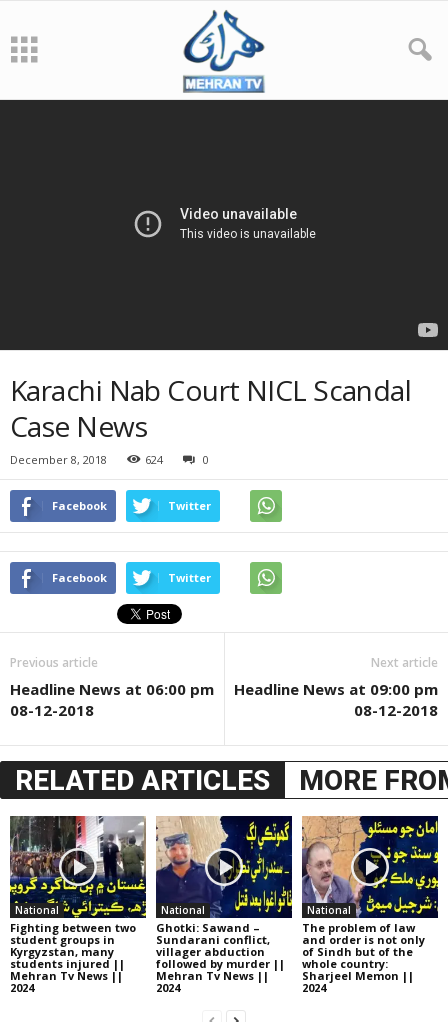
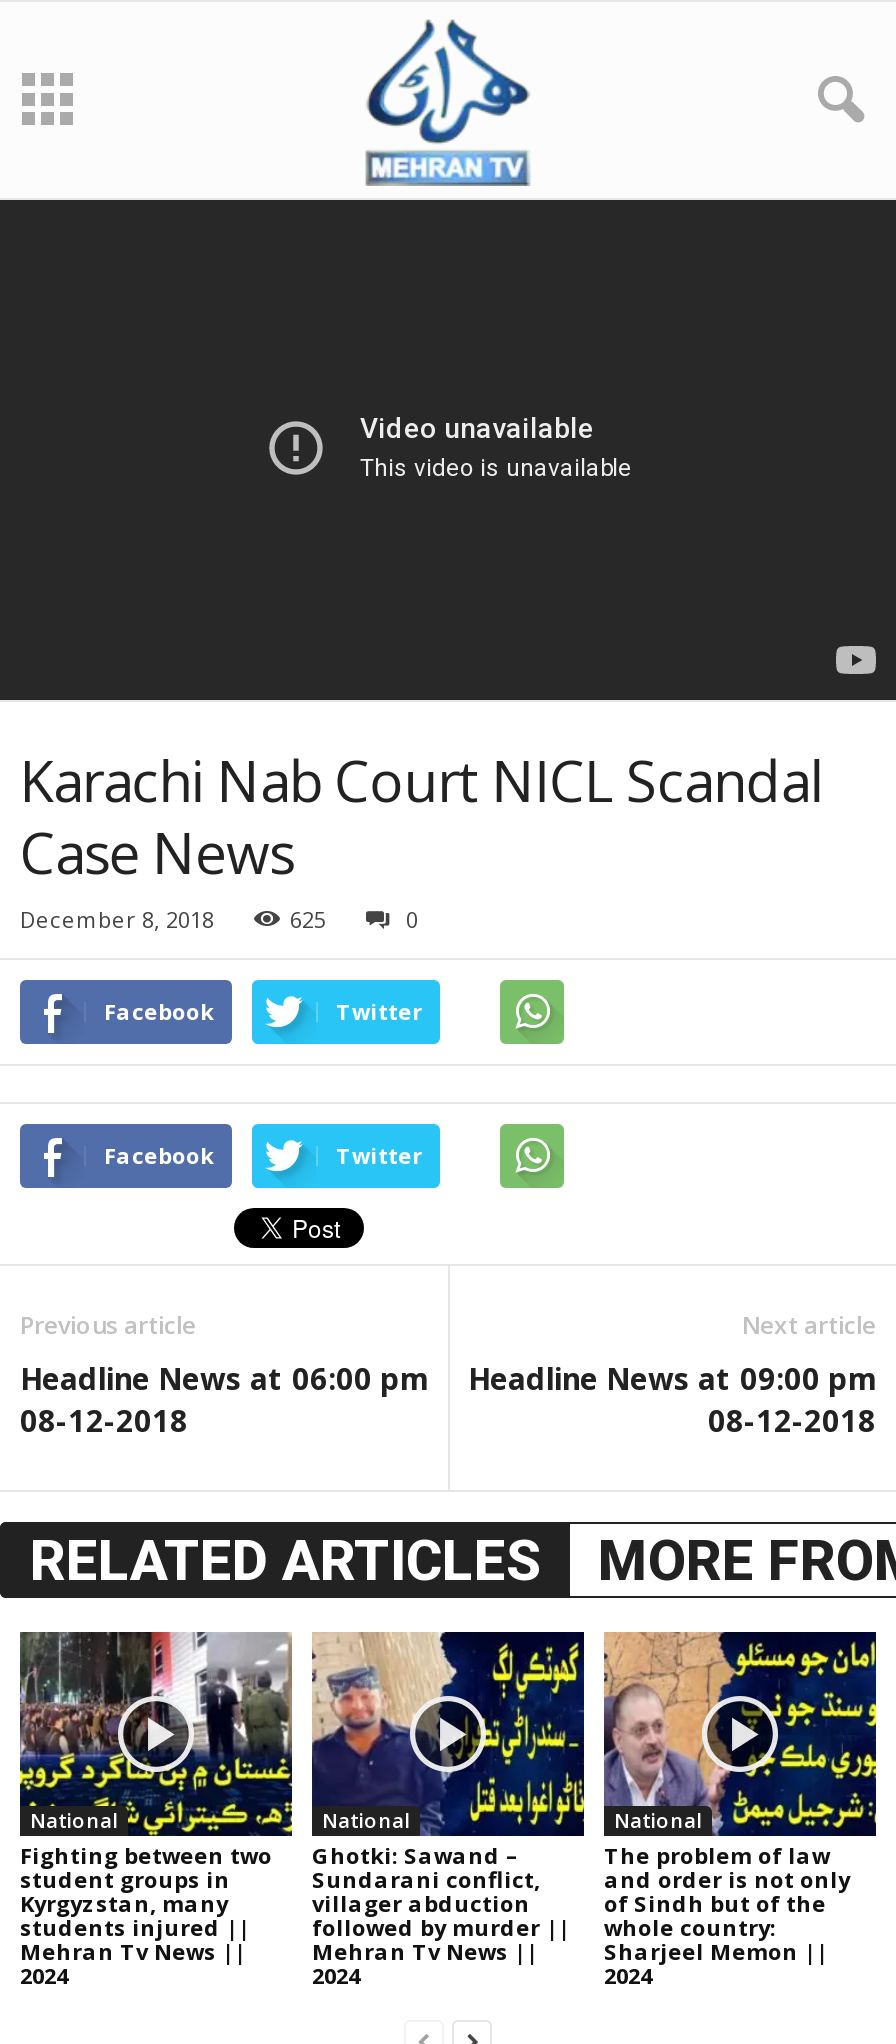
[145,452,163,467] 624 -> [290,904,326,934] 625

